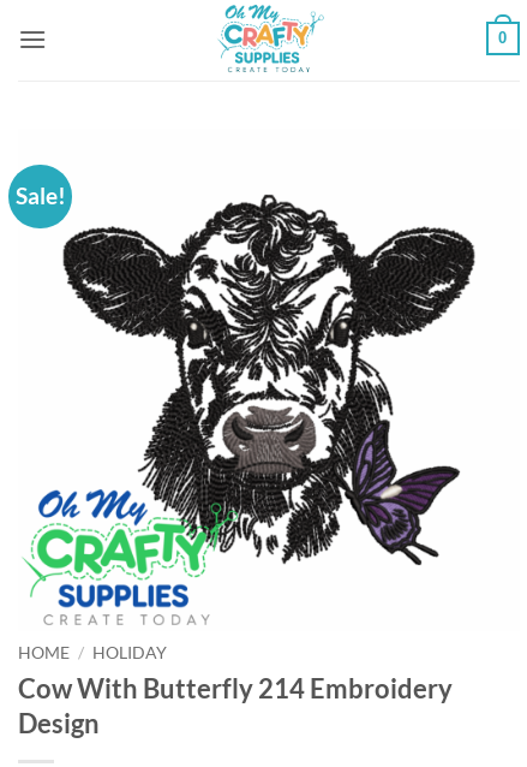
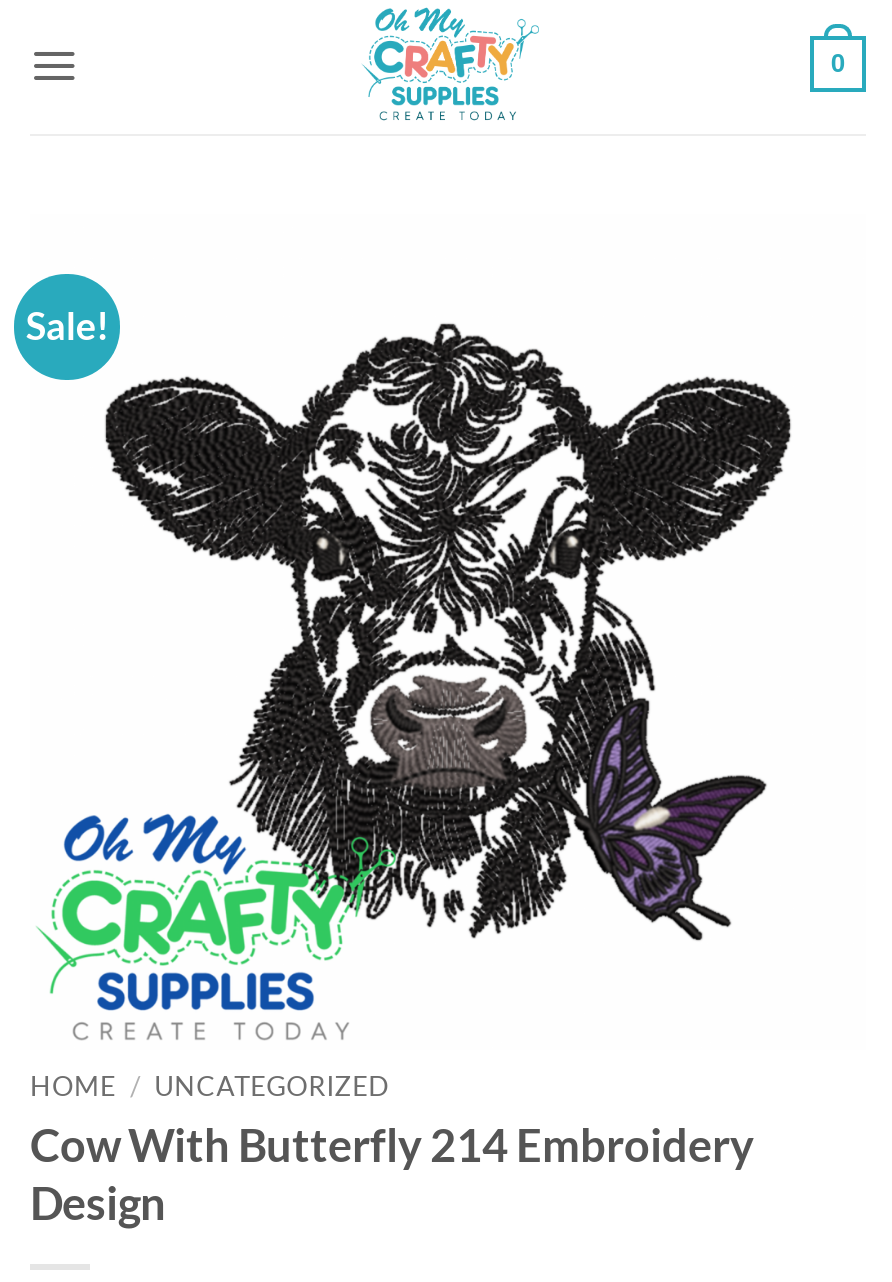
[18,643,167,663] HOME / HOLIDAY -> [30,1070,390,1102] HOME / UNCATEGORIZED

